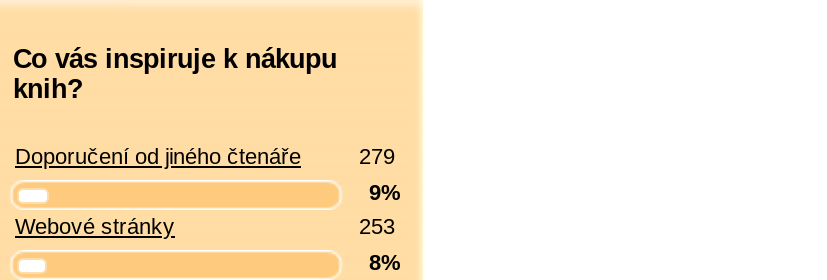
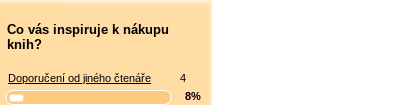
[15,144,401,238] 279 | 9% | Webové stránky | 253 -> [180,72,186,84] 4

